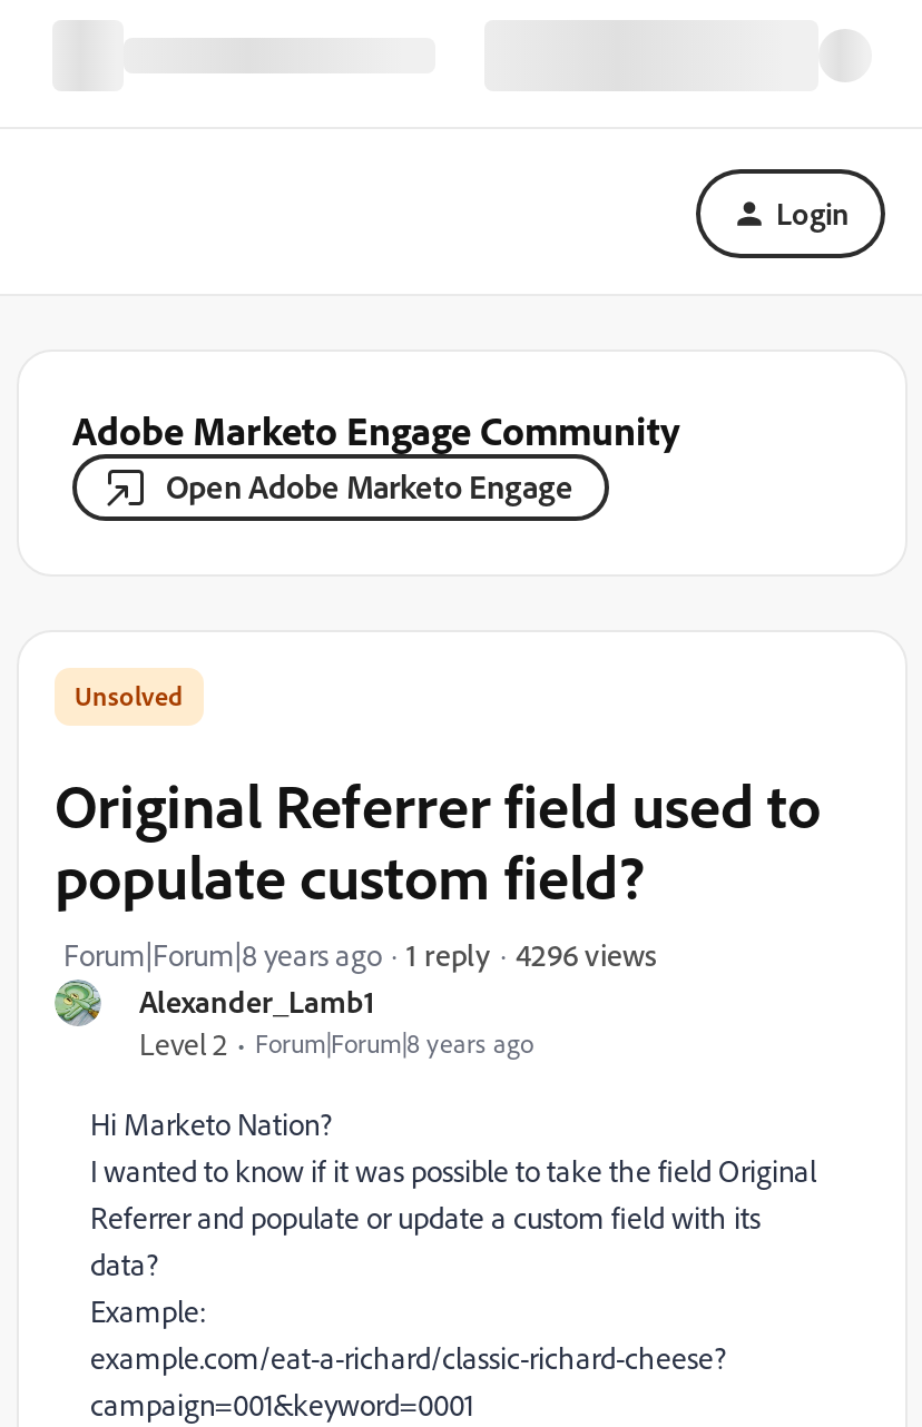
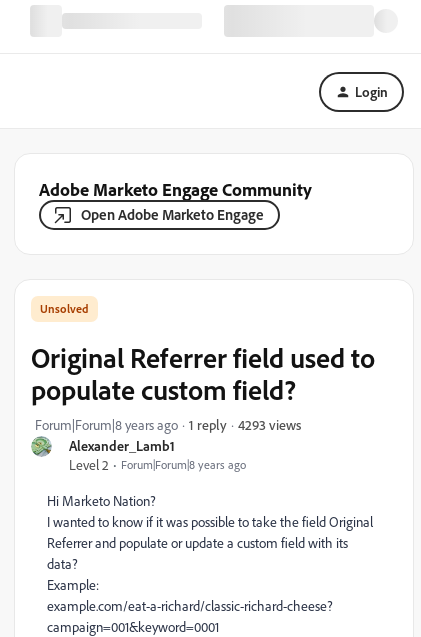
[516,934,656,972] 4296 views -> [238,415,301,432] 4293 views

